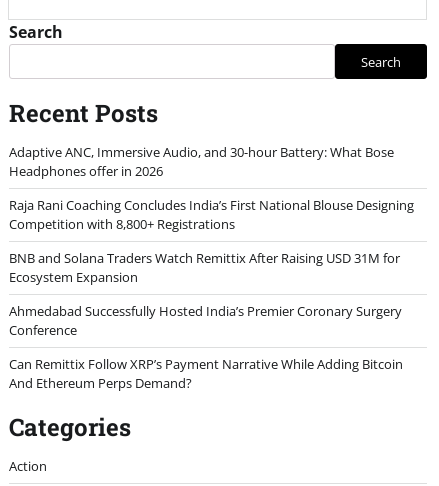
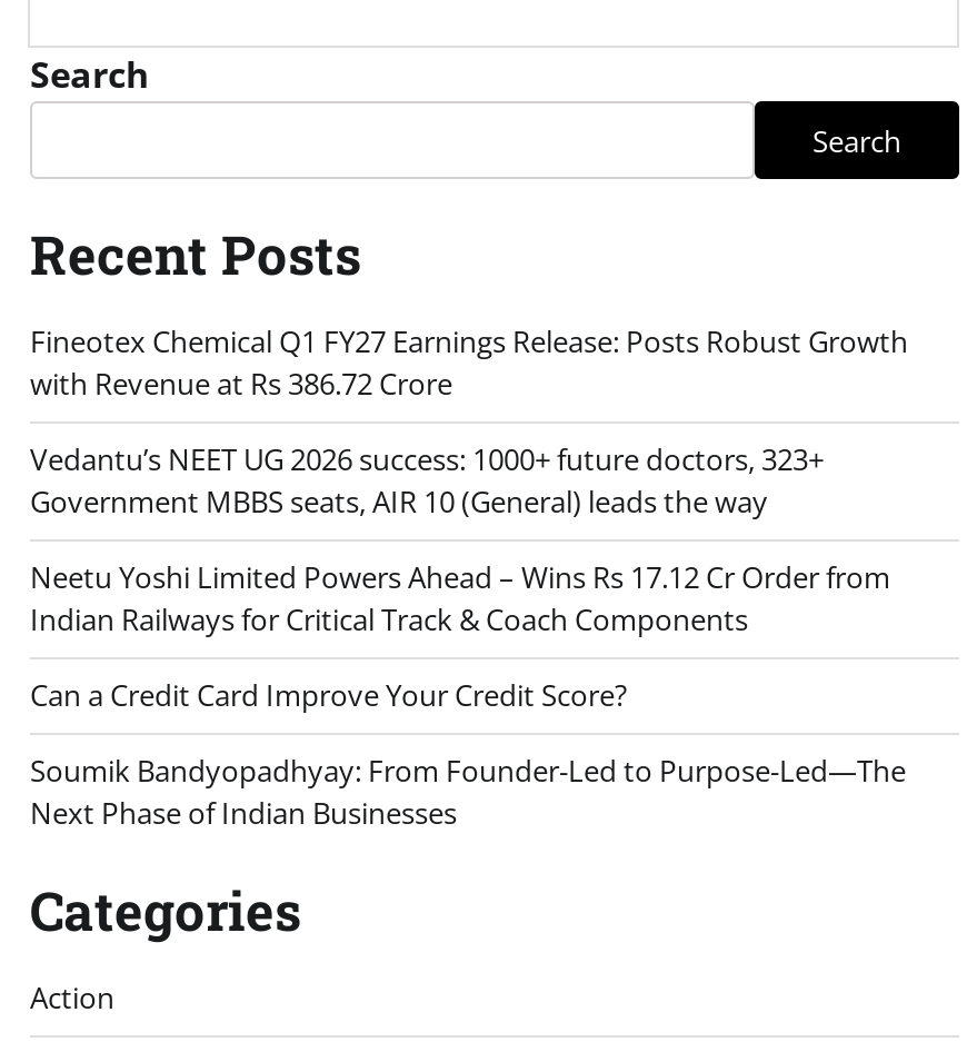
[9,143,394,180] Adaptive ANC, Immersive Audio, and 30-hour Battery: What Bose | Headphones offer in 2026 -> [30,322,908,404] Fineotex Chemical Q1 FY27 Earnings Release: Posts Robust Growth | with Revenue at Rs 386.72 Crore
[9,196,414,233] Raja Rani Coaching Concludes India’s First National Blouse Designing | Competition with 8,800+ Registrations -> [30,440,824,522] Vedantu’s NEET UG 2026 success: 1000+ future doctors, 323+ | Government MBBS seats, AIR 10 (General) leads the way
[9,249,400,286] BNB and Solana Traders Watch Remittix After Raising USD 31M for | Ecosystem Expansion -> [30,558,890,640] Neetu Yoshi Limited Powers Ahead – Wins Rs 17.12 Cr Order from | Indian Railways for Critical Track & Coach Components
[9,302,402,339] Ahmedabad Successfully Hosted India’s Premier Coronary Surgery | Conference -> [30,676,628,716] Can a Credit Card Improve Your Credit Score?
[9,355,403,392] Can Remittix Follow XRP’s Payment Narrative While Adding Bitcoin | And Ethereum Perps Demand? -> [30,751,906,834] Soumik Bandyopadhyay: From Founder-Led to Purpose-Led—The | Next Phase of Indian Businesses

